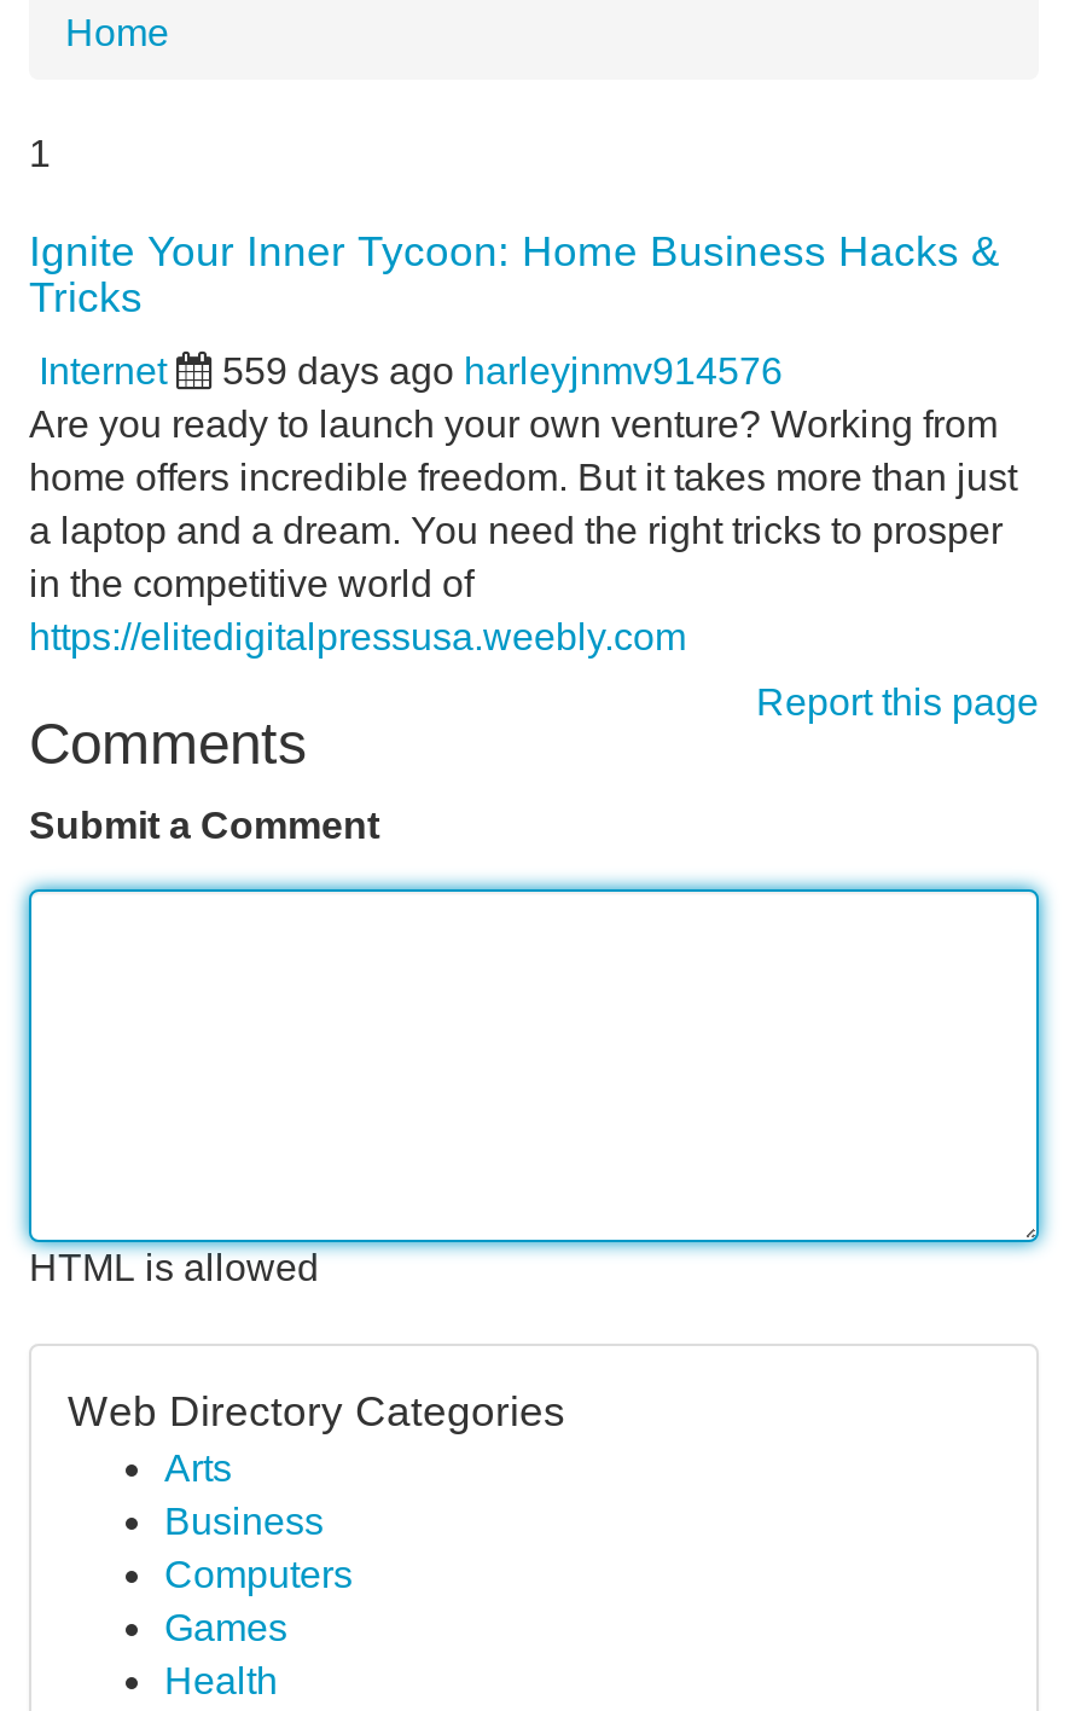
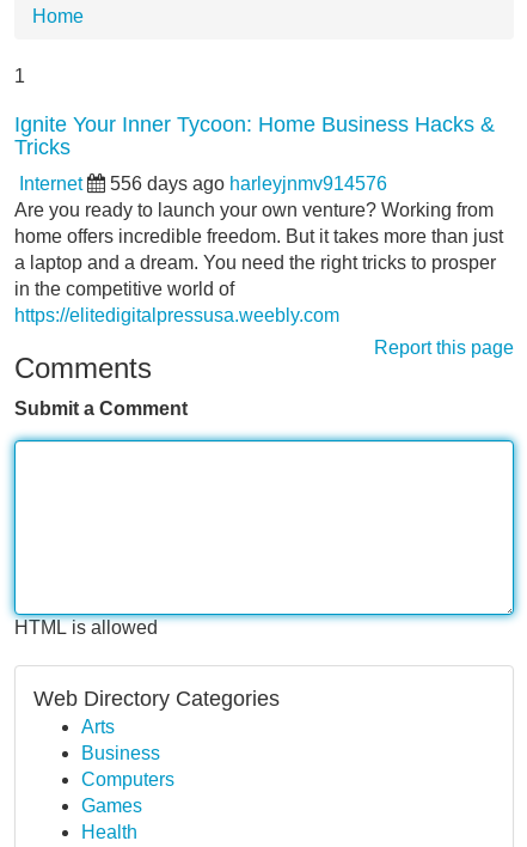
[222,350,783,391] 559 days ago harleyjnmv914576 -> [110,173,387,194] 556 days ago harleyjnmv914576

